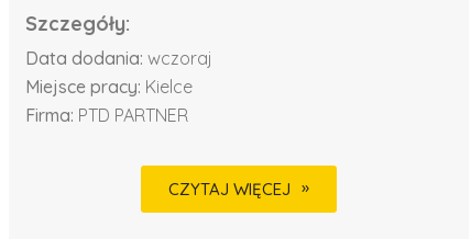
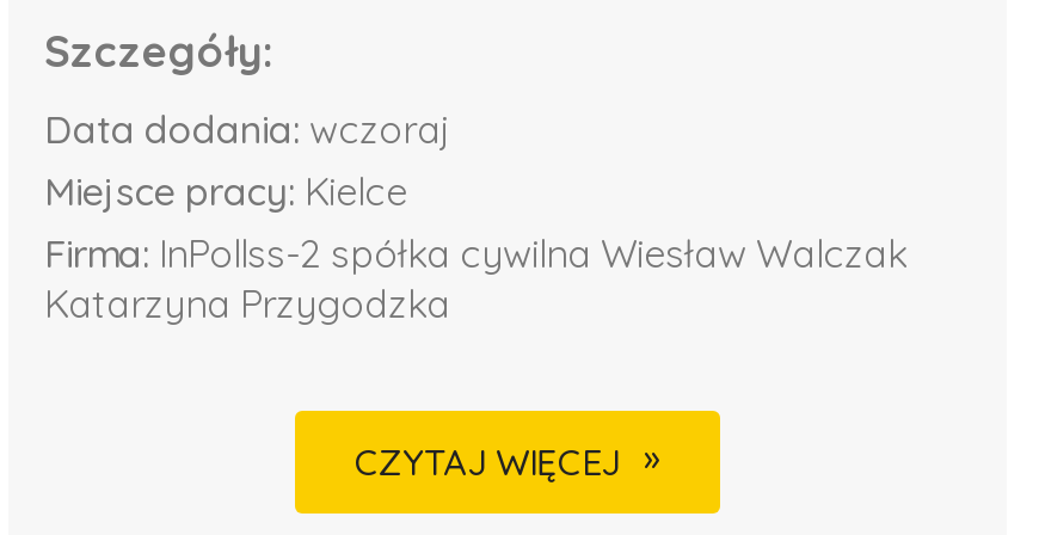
[25,104,188,126] Firma: PTD PARTNER -> [44,228,906,326] Firma: InPollss-2 spółka cywilna Wiesław Walczak | Katarzyna Przygodzka

